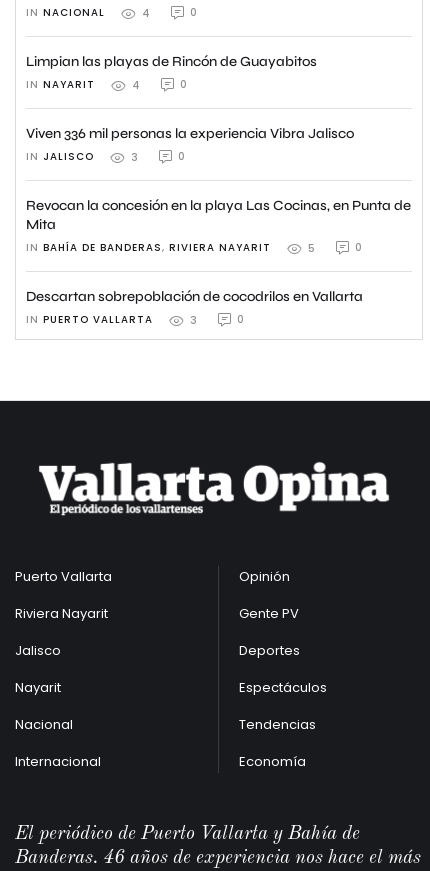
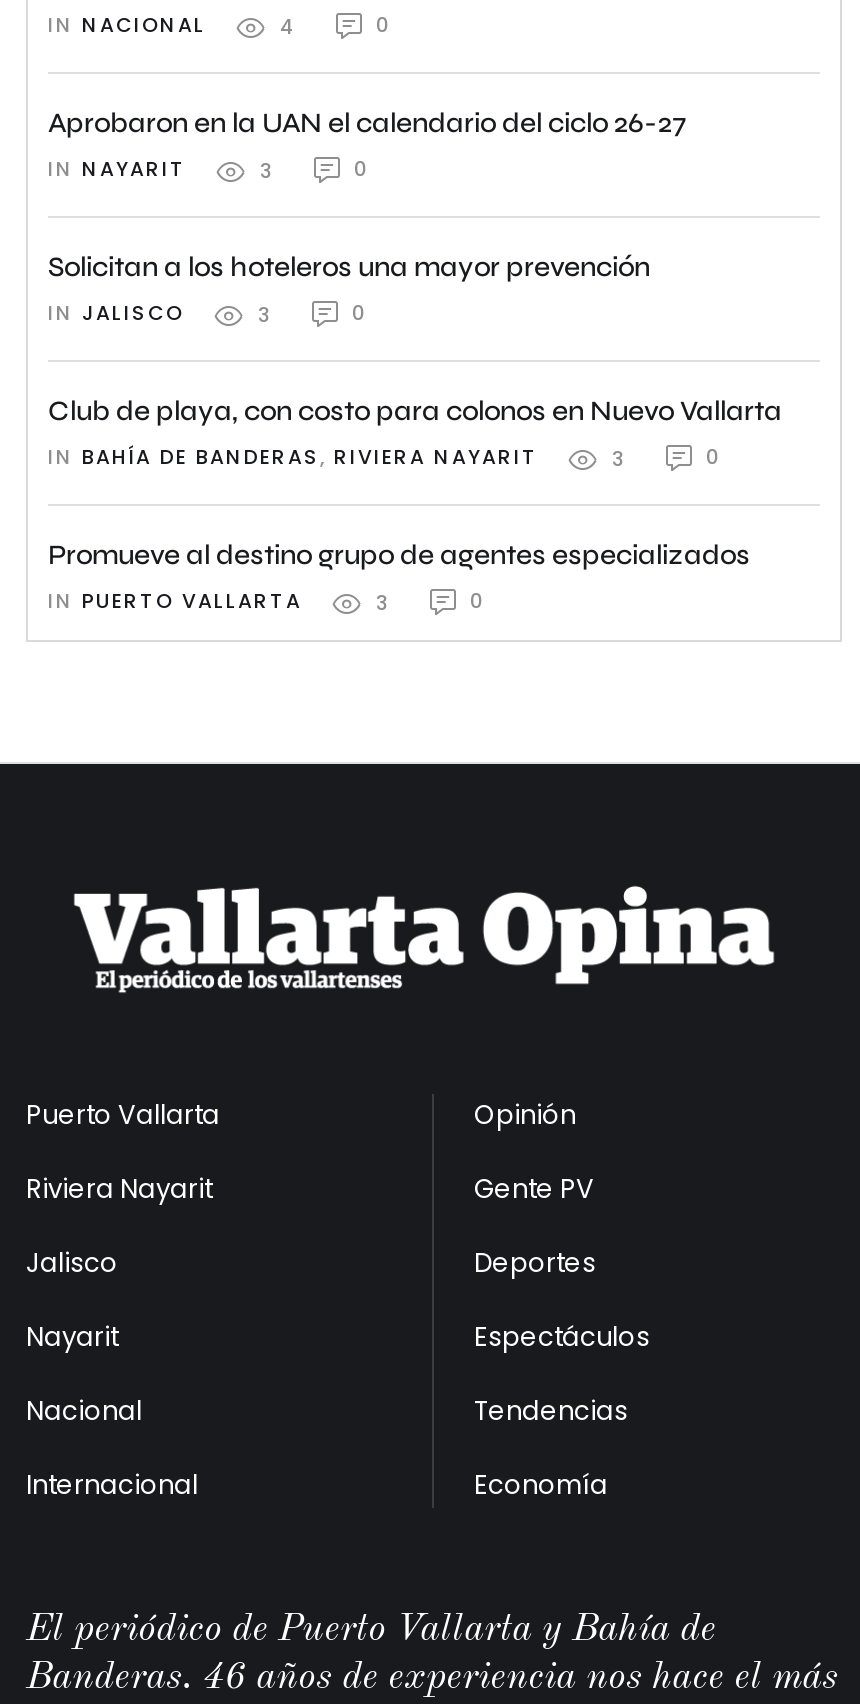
[26,53,317,70] Limpian las playas de Rincón de Guayabitos -> [48,106,686,140] Aprobaron en la UAN el calendario del ciclo 26-27
[132,78,141,93] 4 -> [260,156,276,186] 3
[26,125,354,142] Viven 336 mil personas la experiencia Vibra Jalisco -> [48,250,650,284] Solicitan a los hoteleros una mayor prevención
[26,197,411,233] Revocan la concesión en la playa Las Cocinas, en Punta de | Mita -> [48,394,782,428] Club de playa, con costo para colonos en Nuevo Vallarta
[308,241,316,256] 5 -> [612,444,628,474] 3
[26,288,363,305] Descartan sobrepoblación de cocodrilos en Vallarta -> [48,538,750,572] Promueve al destino grupo de agentes especializados

